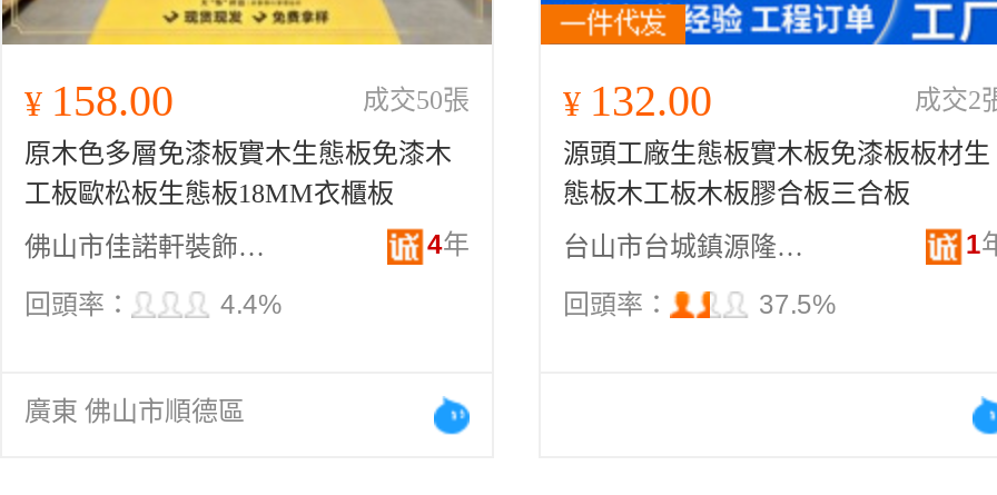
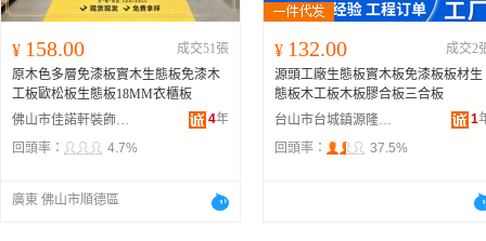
[363,85,470,116] 成交50張 -> [177,41,229,56] 成交51張
[220,289,283,320] 4.4% -> [107,140,138,156] 4.7%

